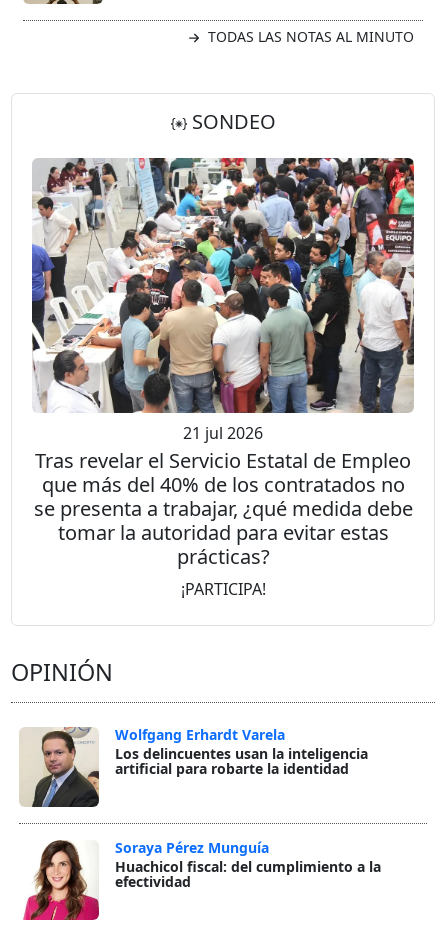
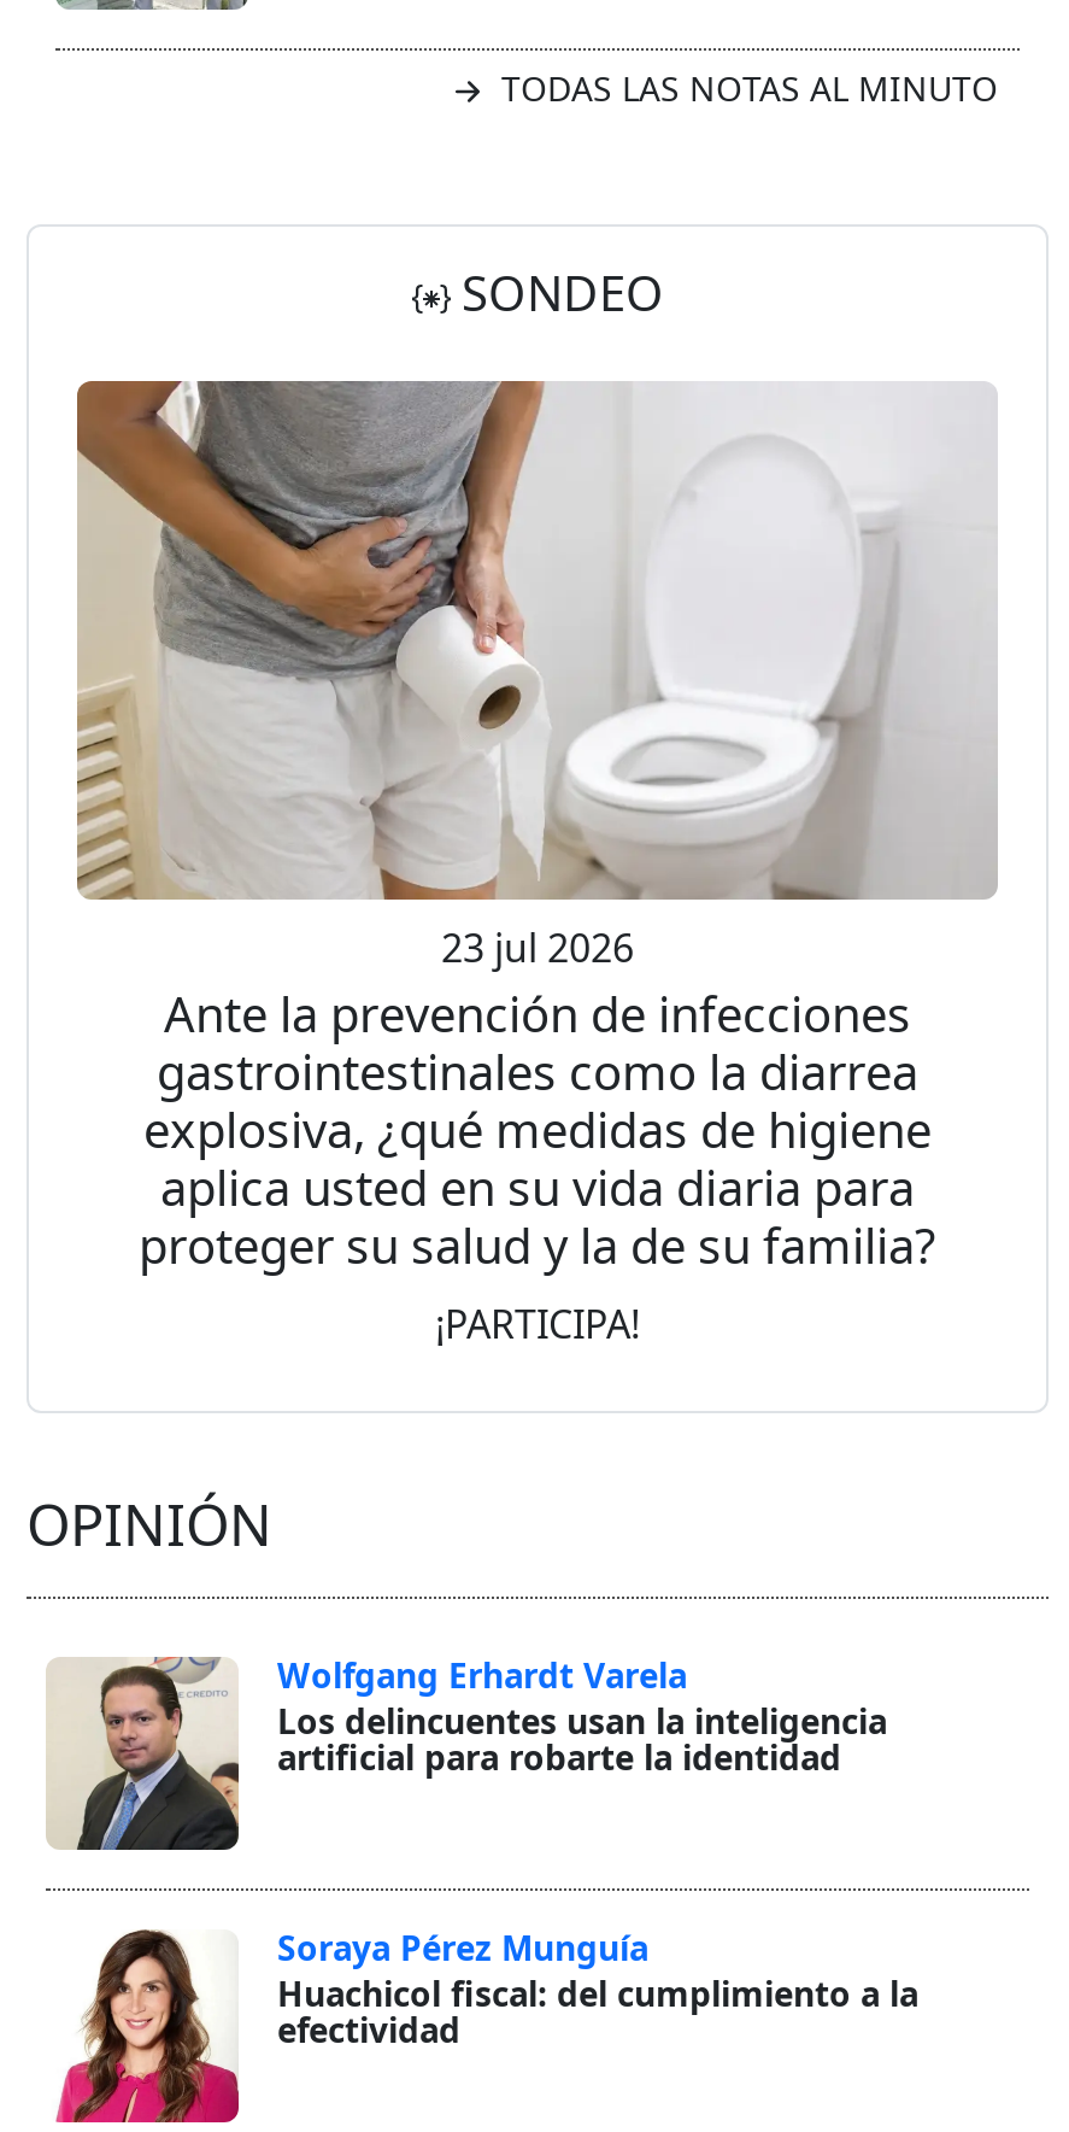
[31,157,415,570] [image] | 21 jul 2026 | Tras revelar el Servicio Estatal de Empleo | que más del 40% de los contratados no | se presenta a trabajar, ¿qué medida debe | tomar la autoridad para evitar estas | prácticas? -> [75,379,998,1278] [image] | 23 jul 2026 | Ante la prevención de infecciones | gastrointestinales como la diarrea | explosiva, ¿qué medidas de higiene | aplica usted en su vida diaria para | proteger su salud y la de su familia?

